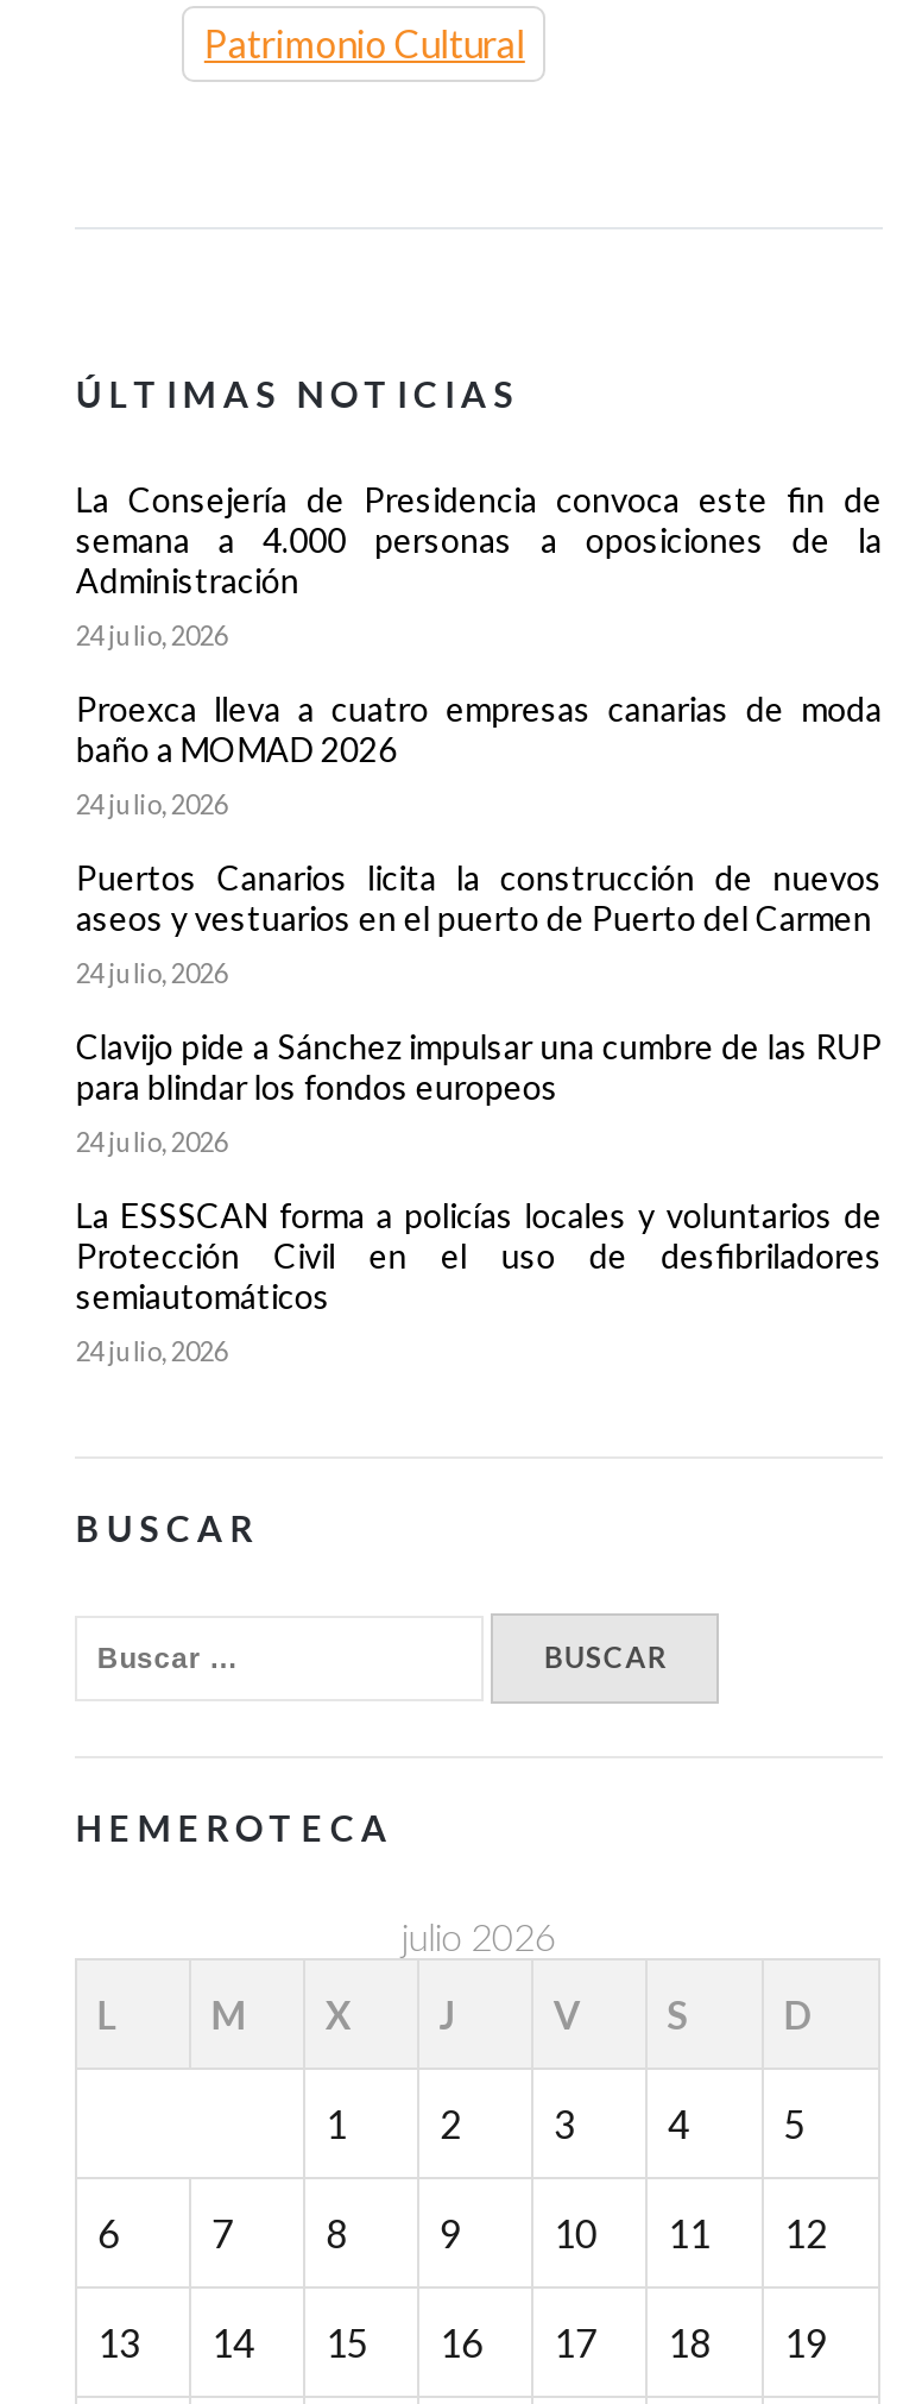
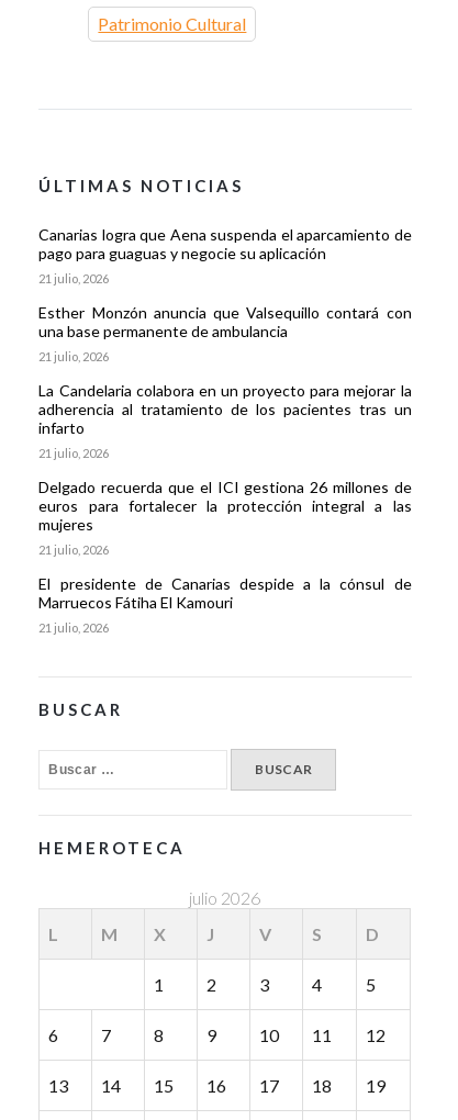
[76,480,882,601] La Consejería de Presidencia convoca este fin de | semana a 4.000 personas a oposiciones de la | Administración -> [39,226,411,263] Canarias logra que Aena suspenda el aparcamiento de | pago para guaguas y negocie su aplicación
[76,620,228,651] 24 julio, 2026 -> [39,272,109,286] 21 julio, 2026
[76,689,882,770] Proexca lleva a cuatro empresas canarias de moda | baño a MOMAD 2026 -> [39,303,411,341] Esther Monzón anuncia que Valsequillo contará con | una base permanente de ambulancia
[76,789,228,820] 24 julio, 2026 -> [39,350,109,364] 21 julio, 2026
[76,858,882,939] Puertos Canarios licita la construcción de nuevos | aseos y vestuarios en el puerto de Puerto del Carmen -> [39,381,411,437] La Candelaria colabora en un proyecto para mejorar la | adherencia al tratamiento de los pacientes tras un | infarto
[76,958,228,989] 24 julio, 2026 -> [39,446,109,461] 21 julio, 2026
[76,1027,882,1108] Clavijo pide a Sánchez impulsar una cumbre de las RUP | para blindar los fondos europeos -> [39,478,411,534] Delgado recuerda que el ICI gestiona 26 millones de | euros para fortalecer la protección integral a las | mujeres
[76,1127,228,1158] 24 julio, 2026 -> [39,543,109,557] 21 julio, 2026
[76,1196,882,1317] La ESSSCAN forma a policías locales y voluntarios de | Protección Civil en el uso de desfibriladores | semiautomáticos -> [39,575,411,612] El presidente de Canarias despide a la cónsul de | Marruecos Fátiha El Kamouri
[76,1336,228,1367] 24 julio, 2026 -> [39,621,109,635] 21 julio, 2026

